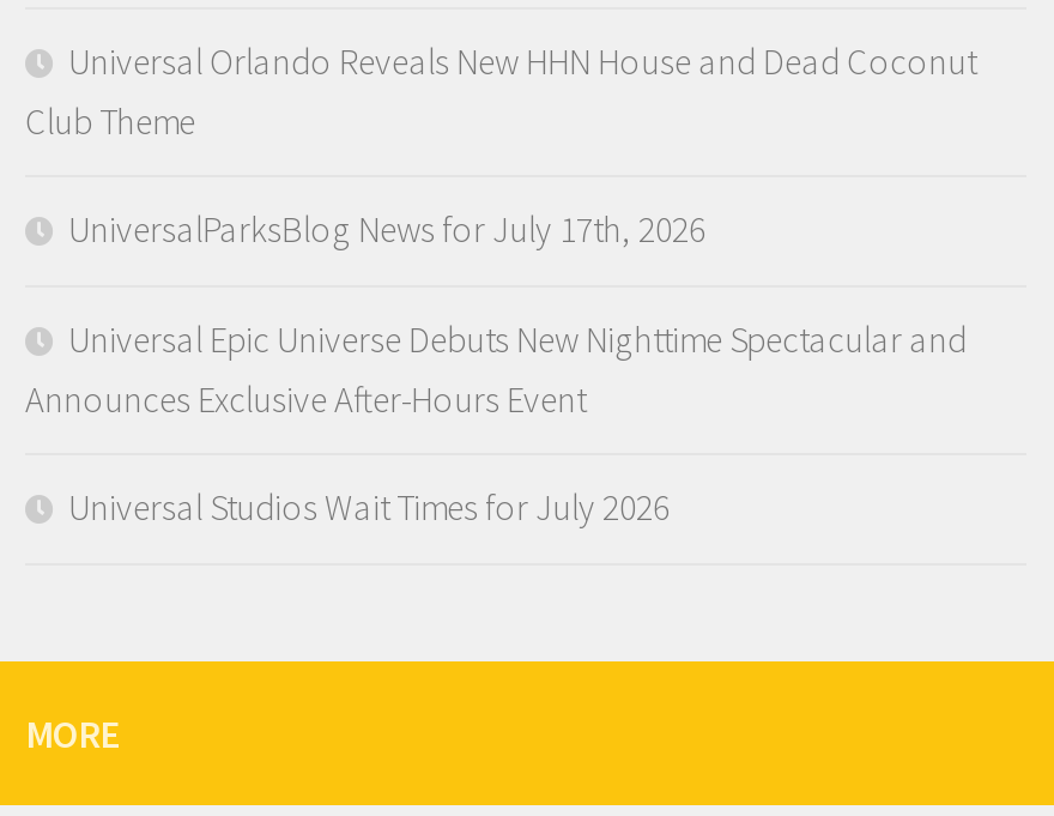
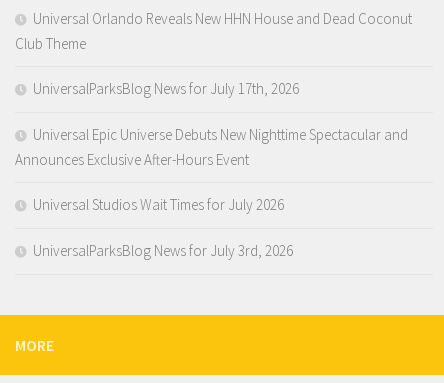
none -> [33,241,293,260] UniversalParksBlog News for July 3rd, 2026

